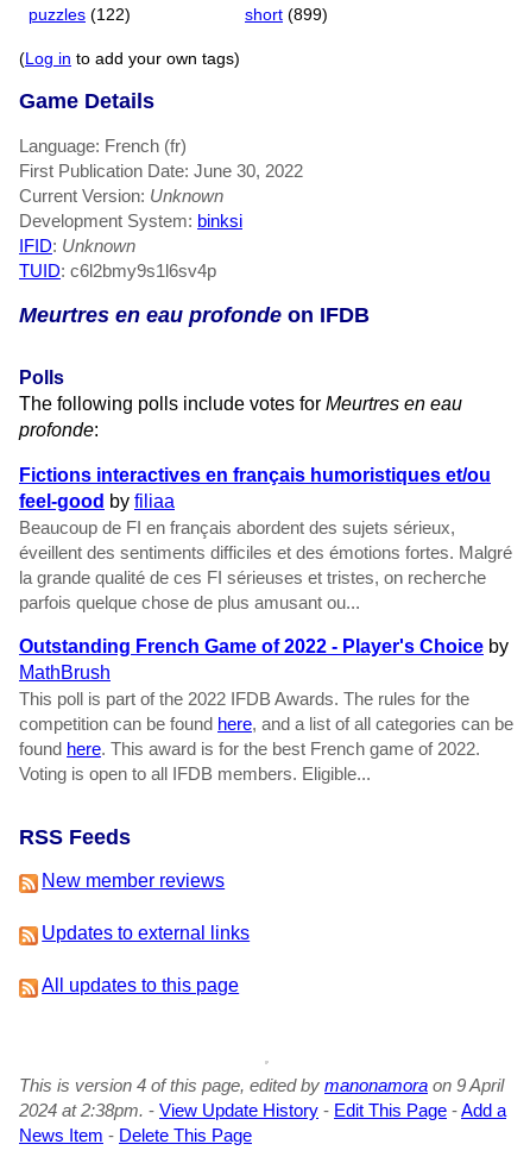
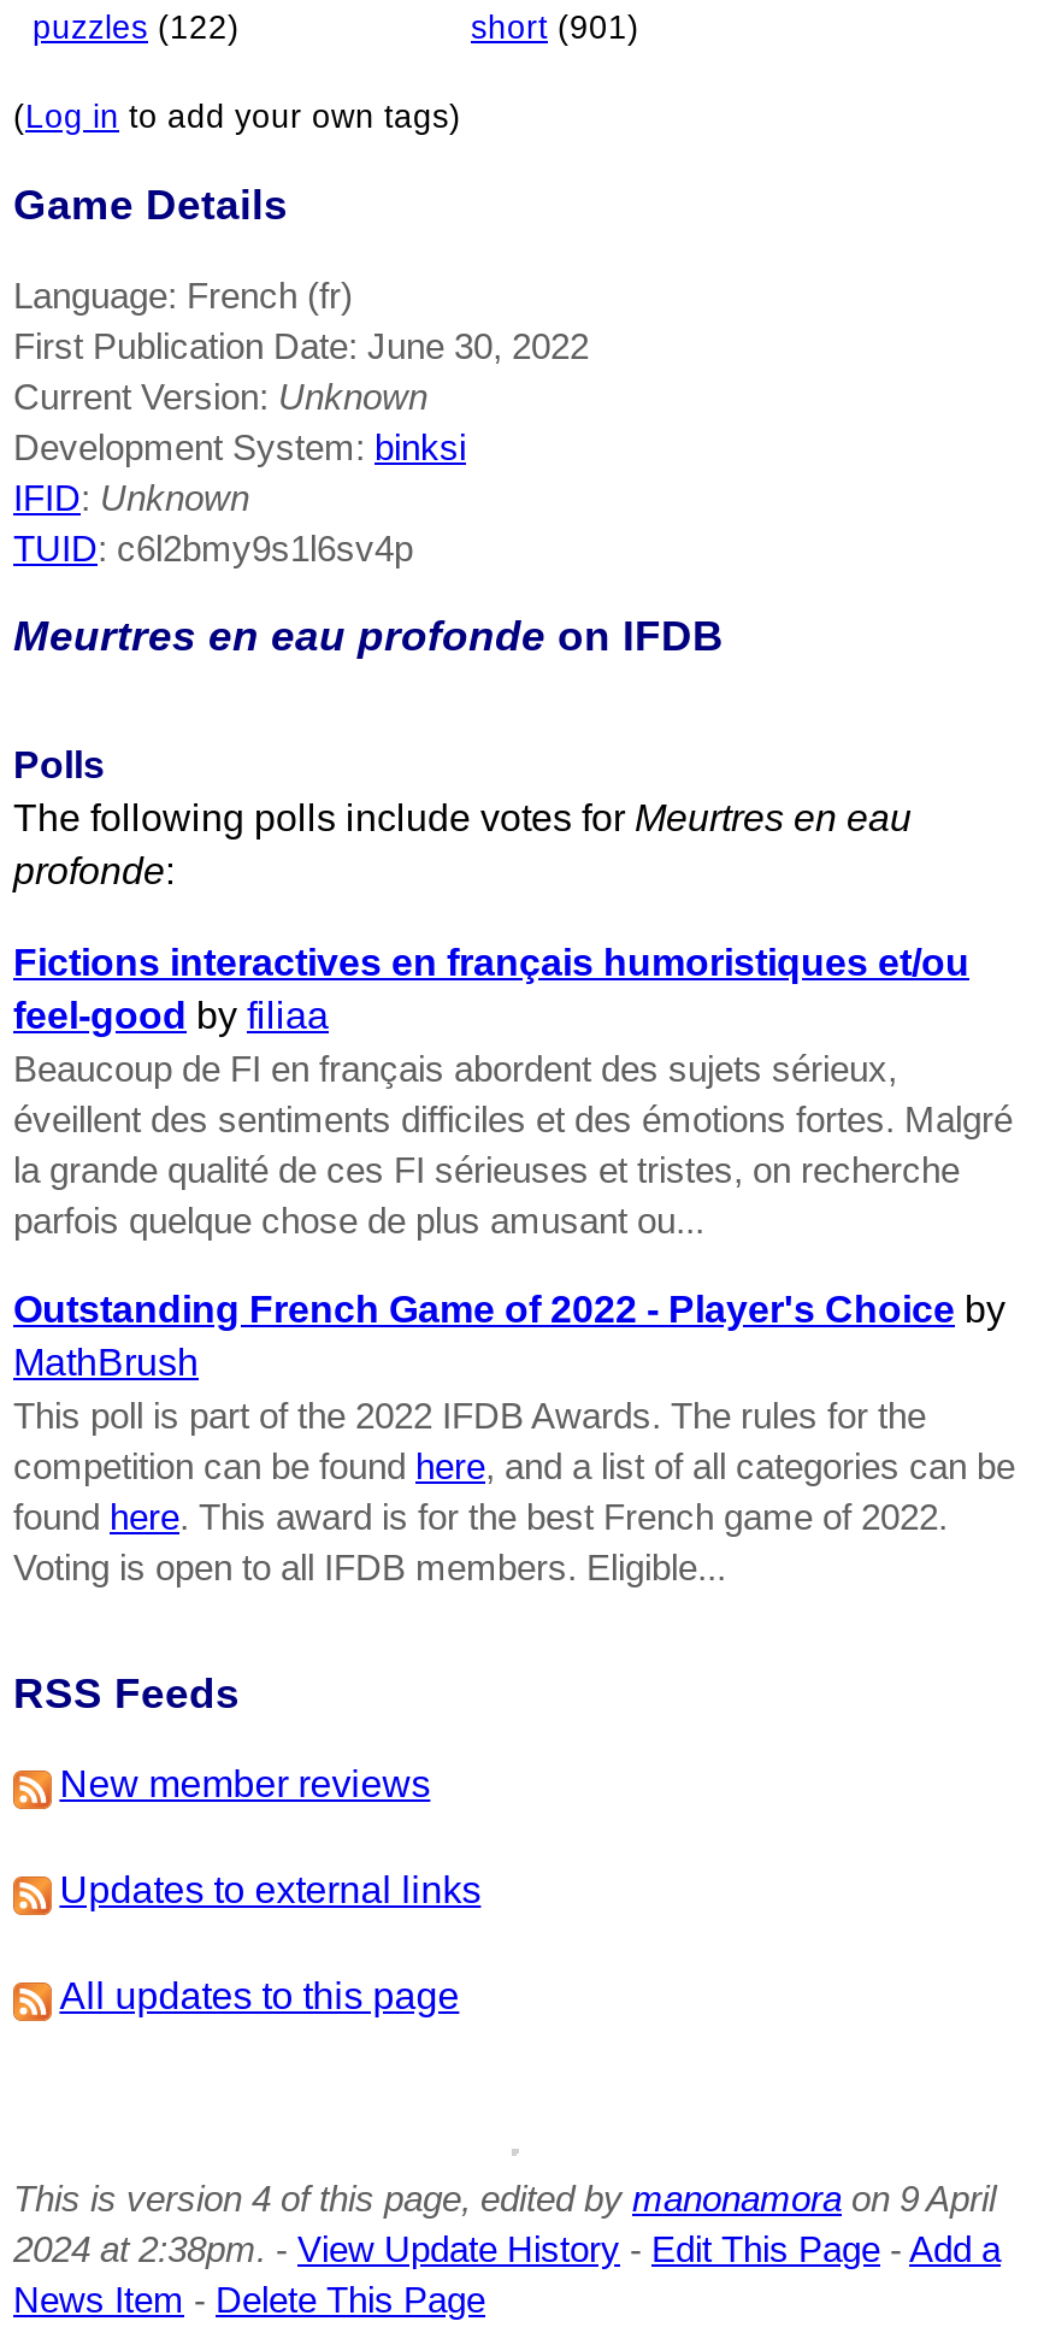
[245,6,328,24] short (899) -> [471,10,639,46] short (901)

